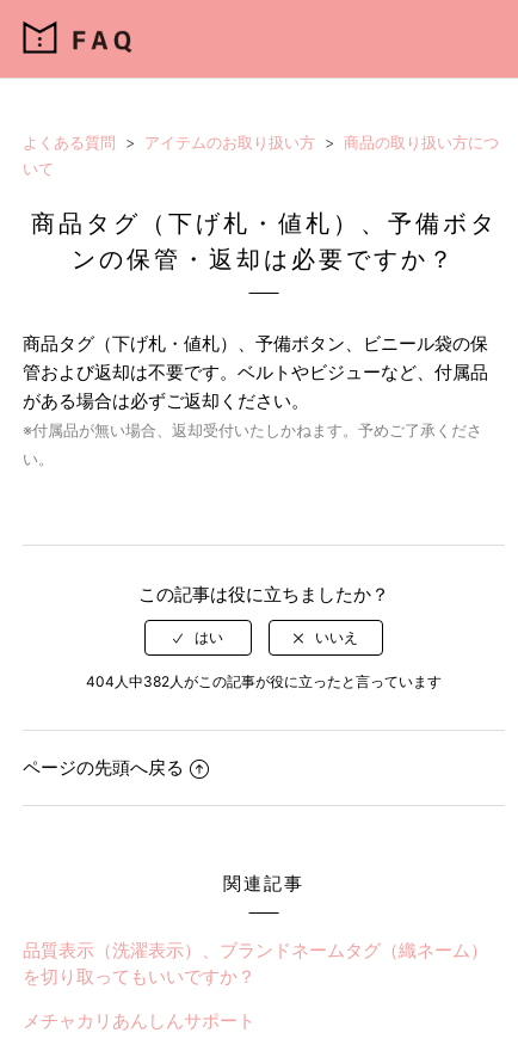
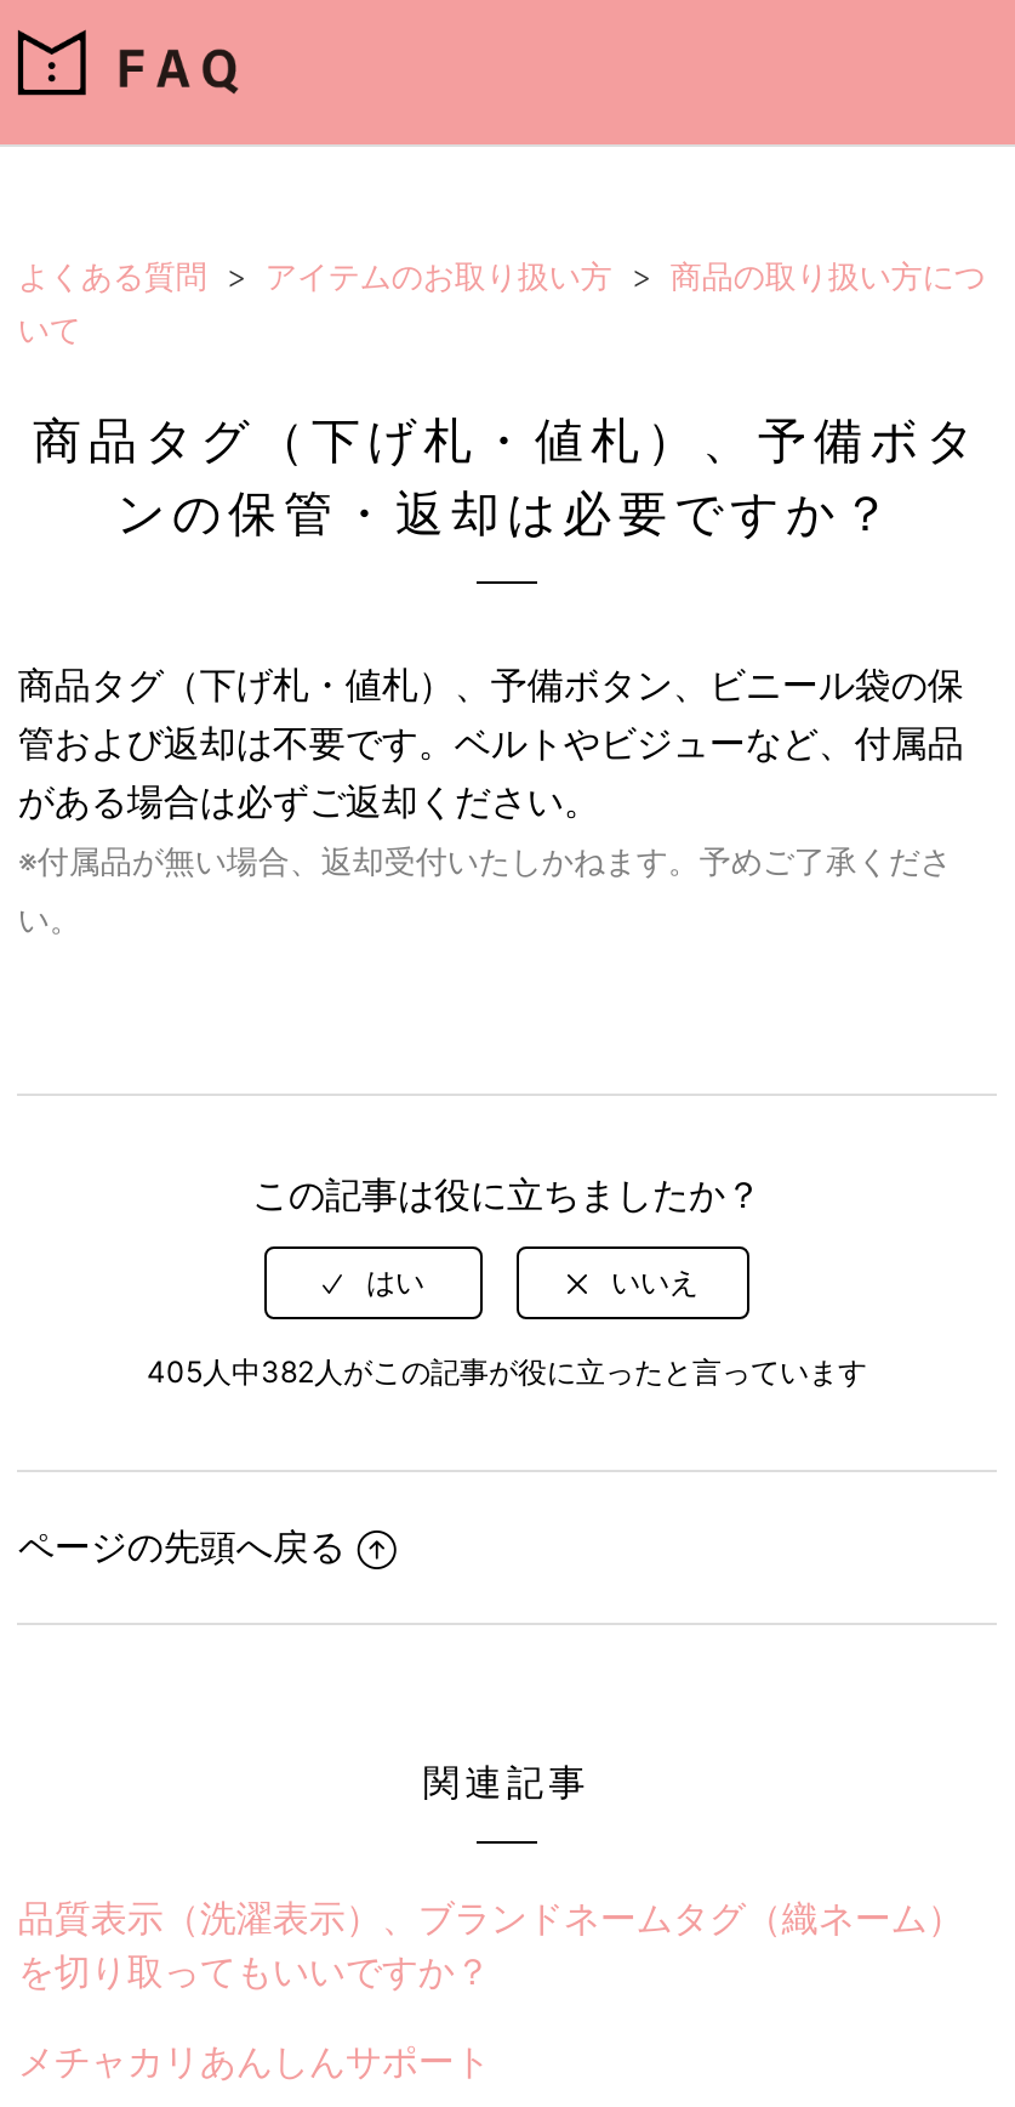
[86,673,442,691] 404人中382人がこの記事が役に立ったと言っています -> [147,1354,867,1391] 405人中382人がこの記事が役に立ったと言っています

